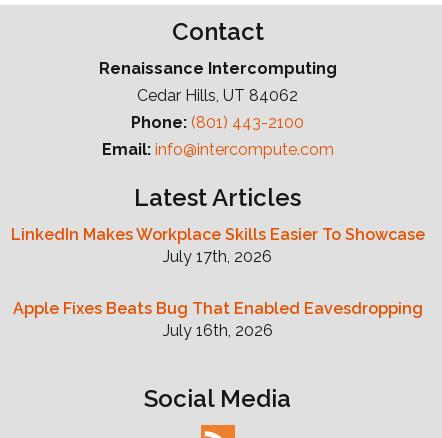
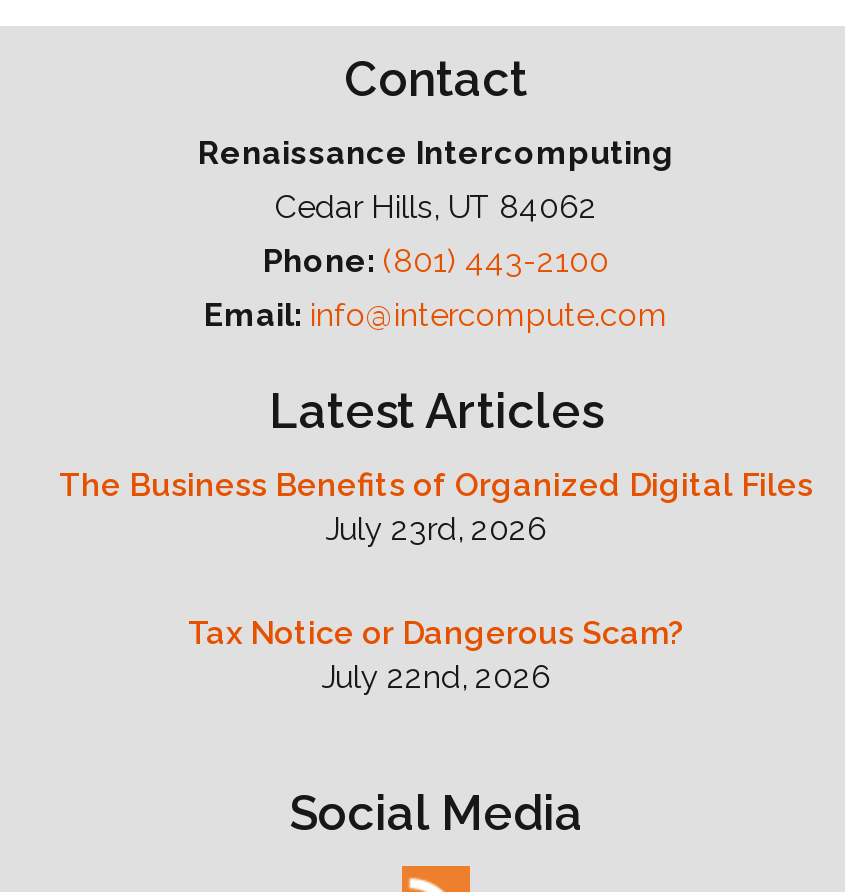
[11,224,425,265] LinkedIn Makes Workplace Skills Easier To Showcase | July 17th, 2026 -> [59,465,813,547] The Business Benefits of Organized Digital Files | July 23rd, 2026
[13,298,423,339] Apple Fixes Beats Bug That Enabled Eavesdropping | July 16th, 2026 -> [188,613,684,695] Tax Notice or Dangerous Scam? | July 22nd, 2026

